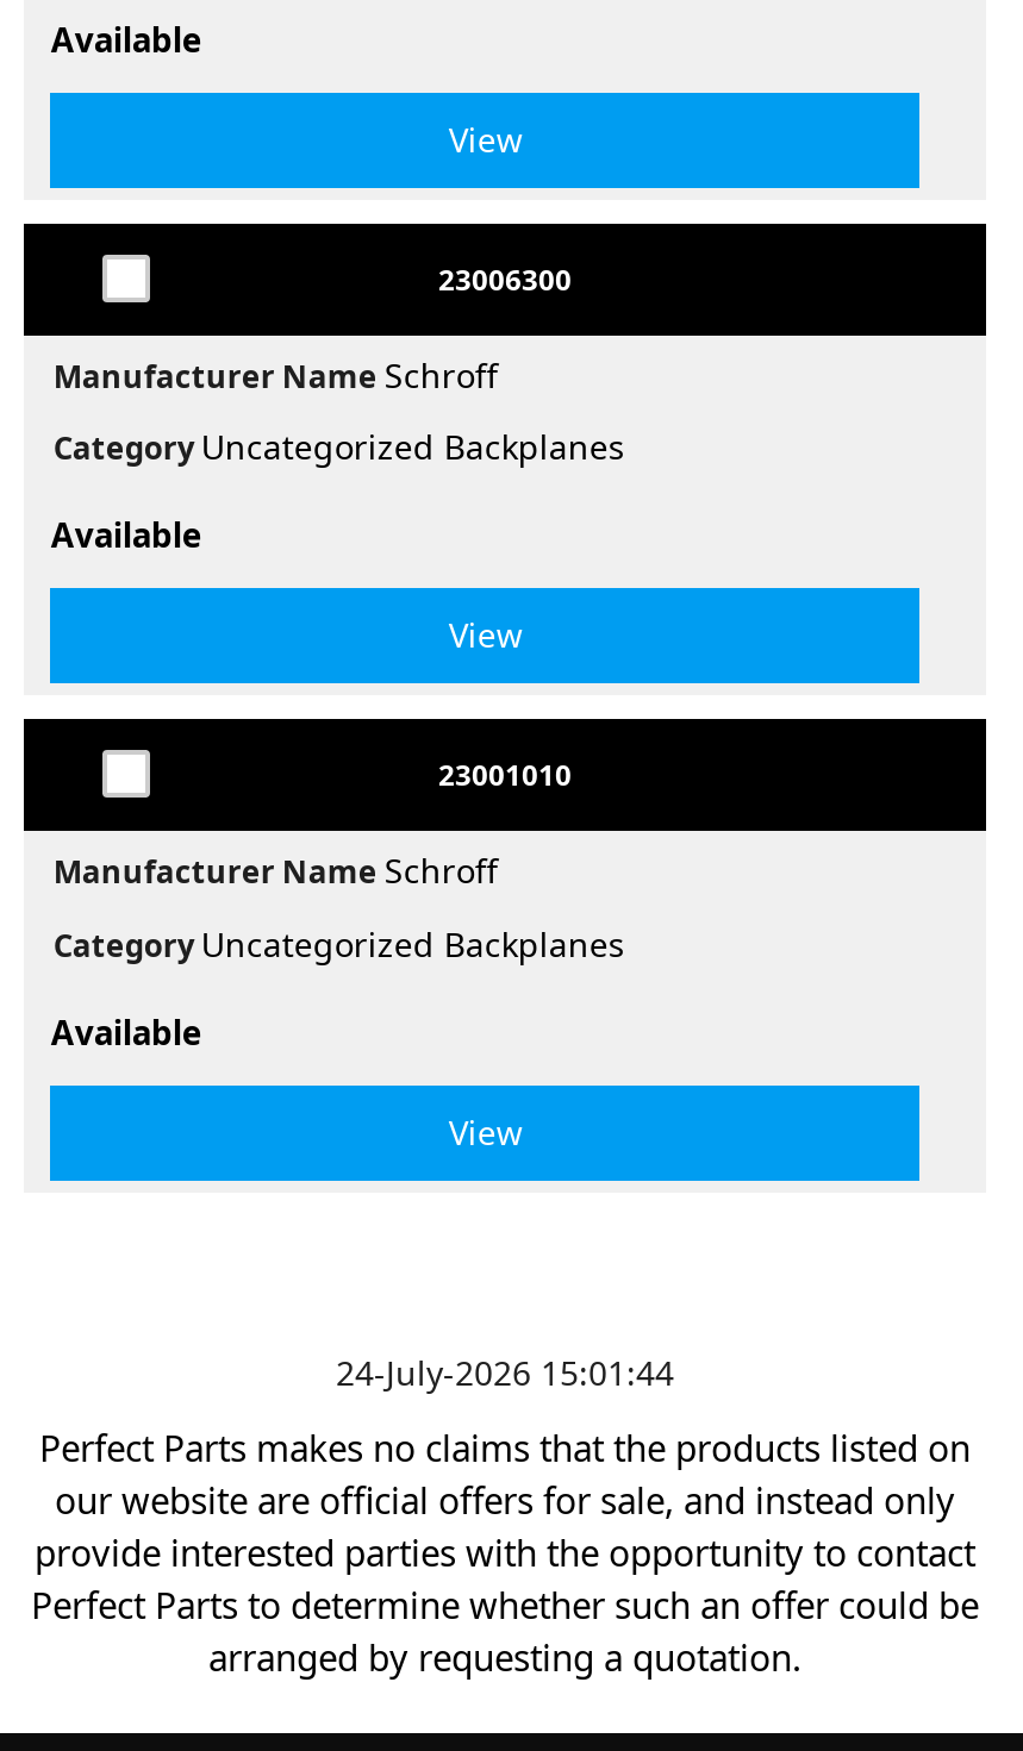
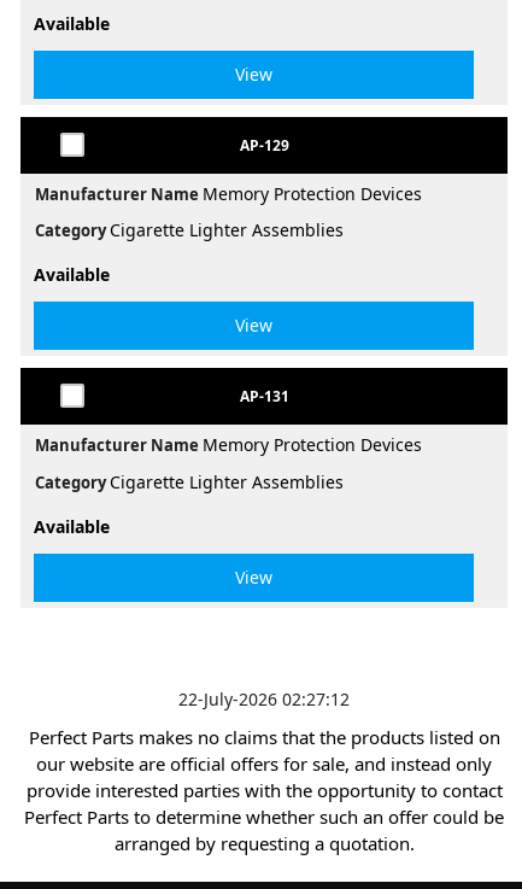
[438,259,572,299] 23006300 -> [239,135,289,155] AP-129
[53,351,499,397] Manufacturer Name Schroff -> [35,182,422,205] Manufacturer Name Memory Protection Devices
[53,424,625,469] Category Uncategorized Backplanes -> [35,219,344,241] Category Cigarette Lighter Assemblies
[438,755,572,796] 23001010 -> [239,386,289,407] AP-131
[53,848,499,893] Manufacturer Name Schroff -> [35,433,422,456] Manufacturer Name Memory Protection Devices
[53,921,625,966] Category Uncategorized Backplanes -> [35,470,344,493] Category Cigarette Lighter Assemblies
[336,1349,674,1395] 24-July-2026 15:01:44 -> [178,687,350,710] 22-July-2026 02:27:12

